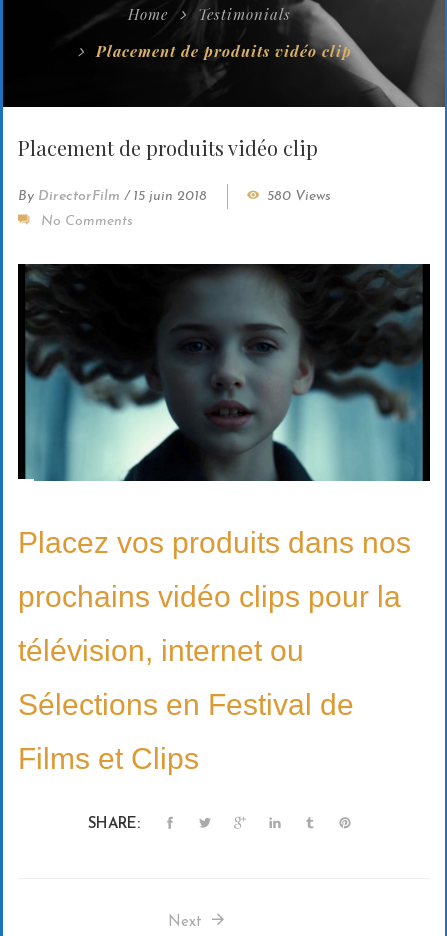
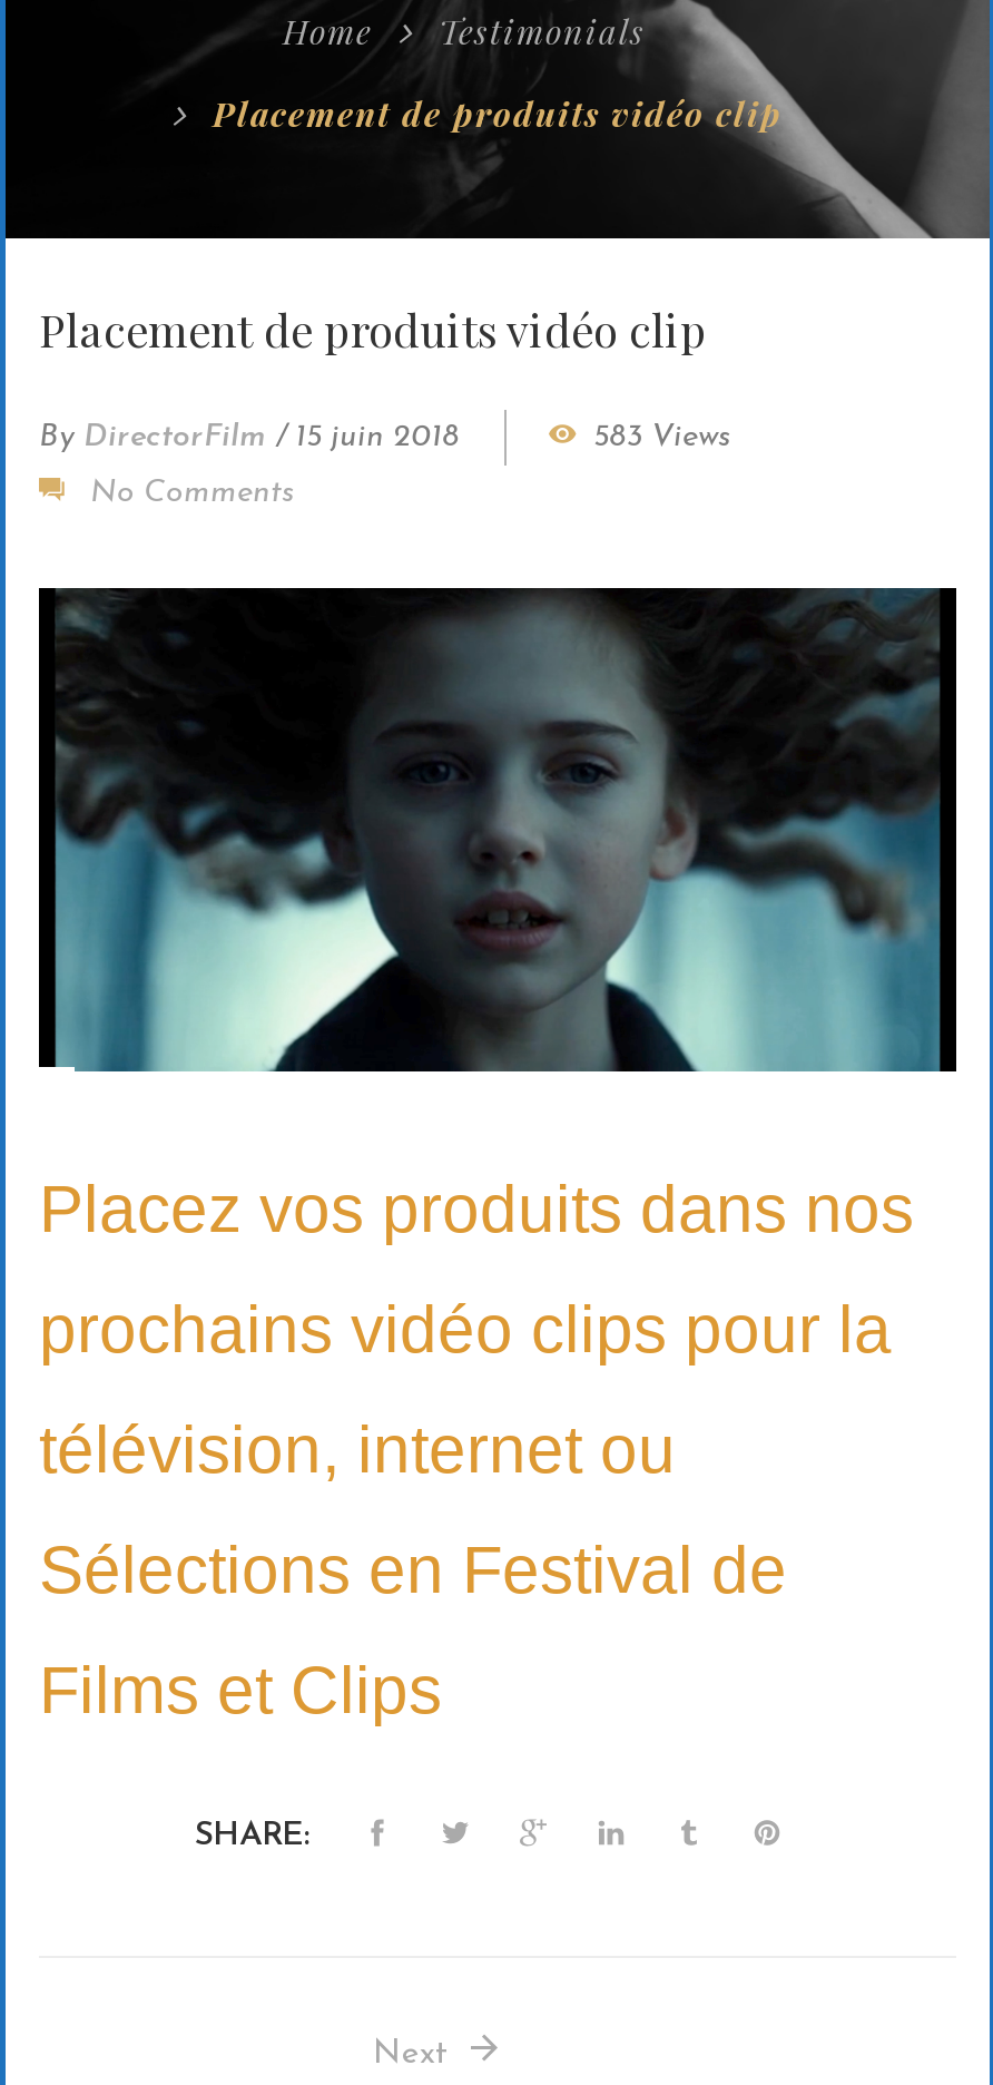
[267,189,331,204] 580 Views -> [593,420,731,454] 583 Views

